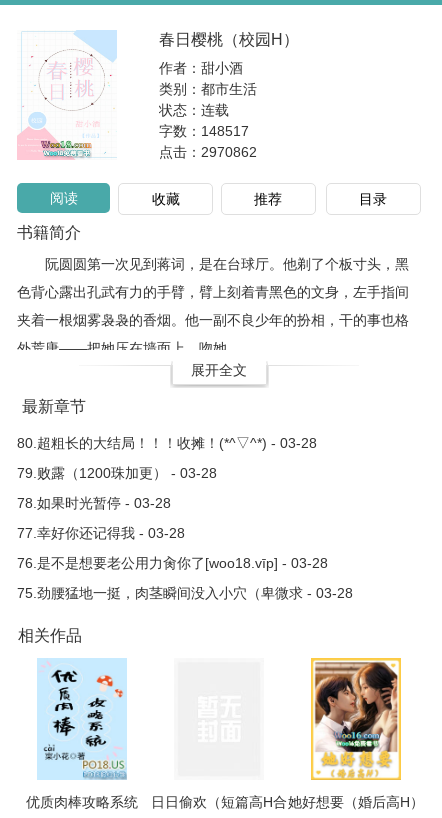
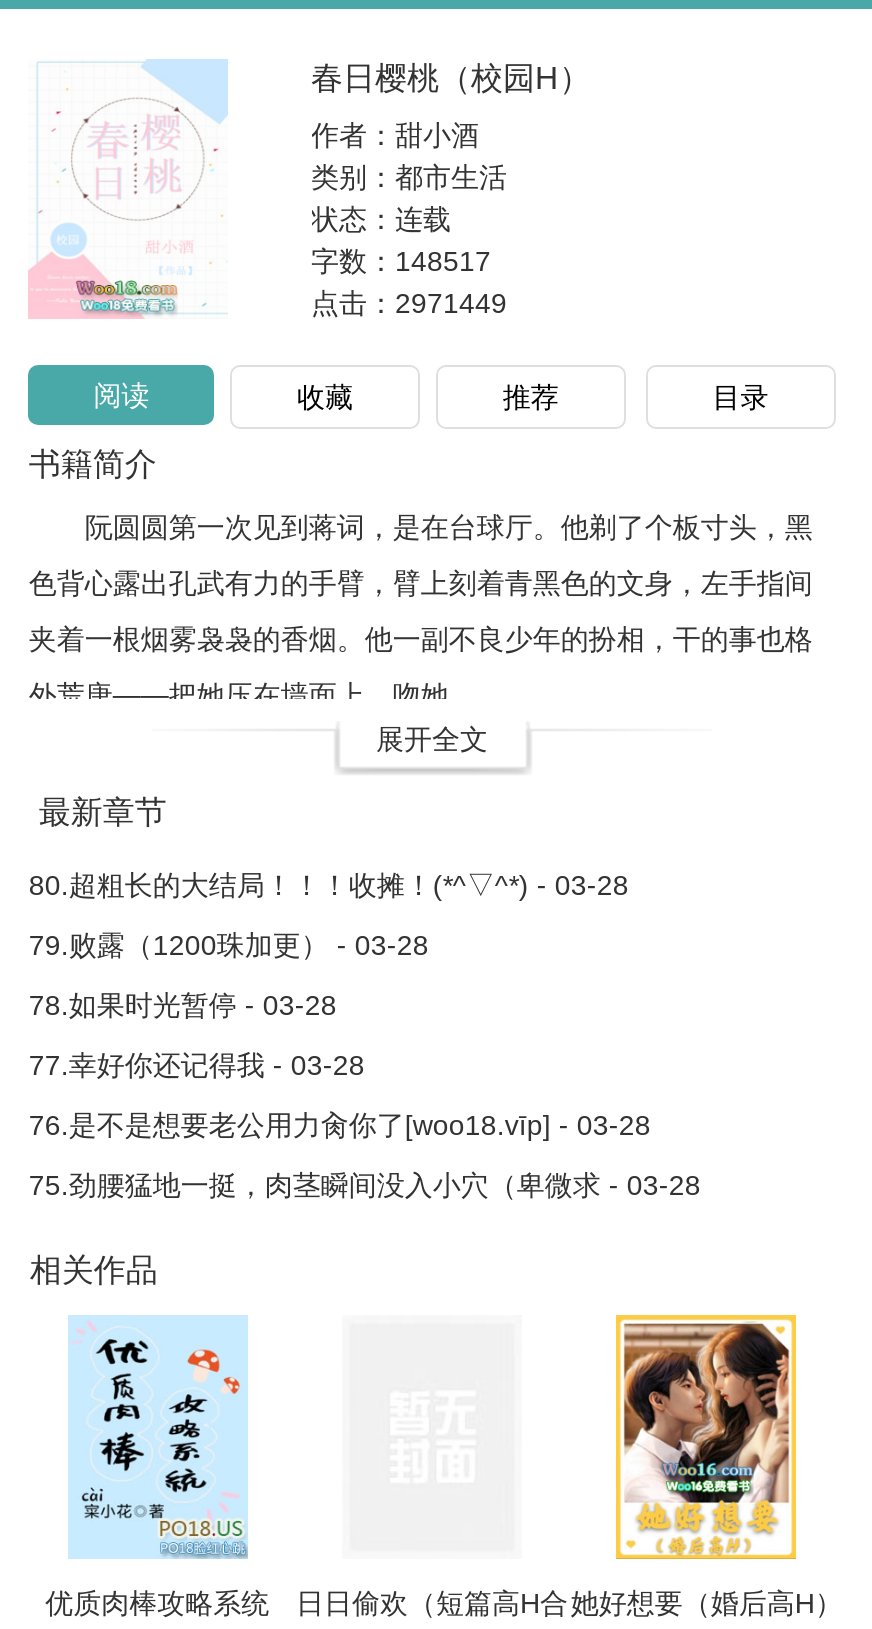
[158,144,256,160] 点击：2970862 -> [311,287,507,319] 点击：2971449

